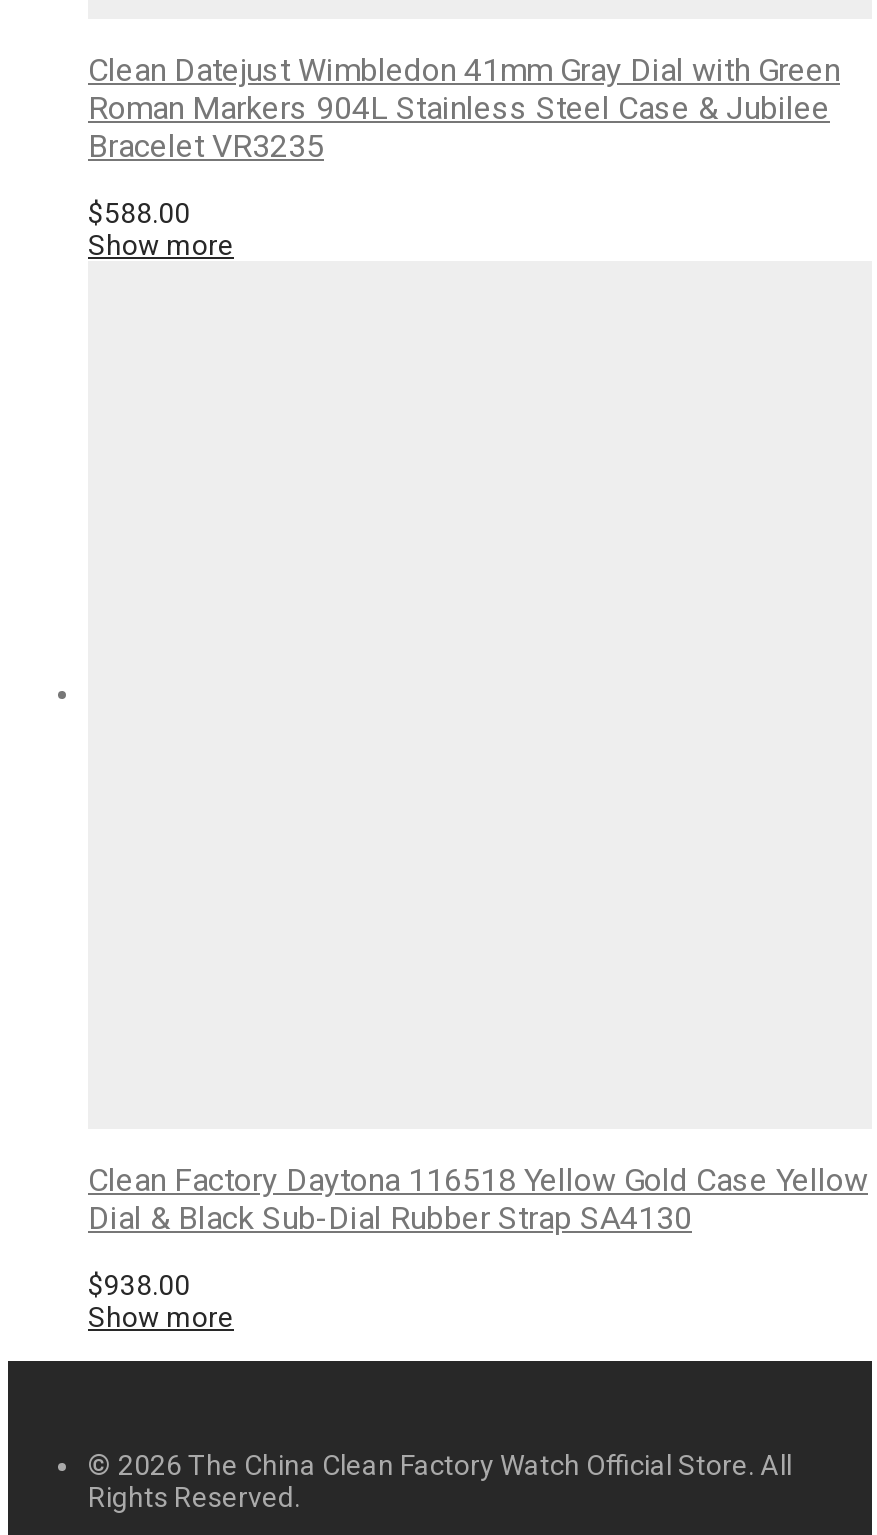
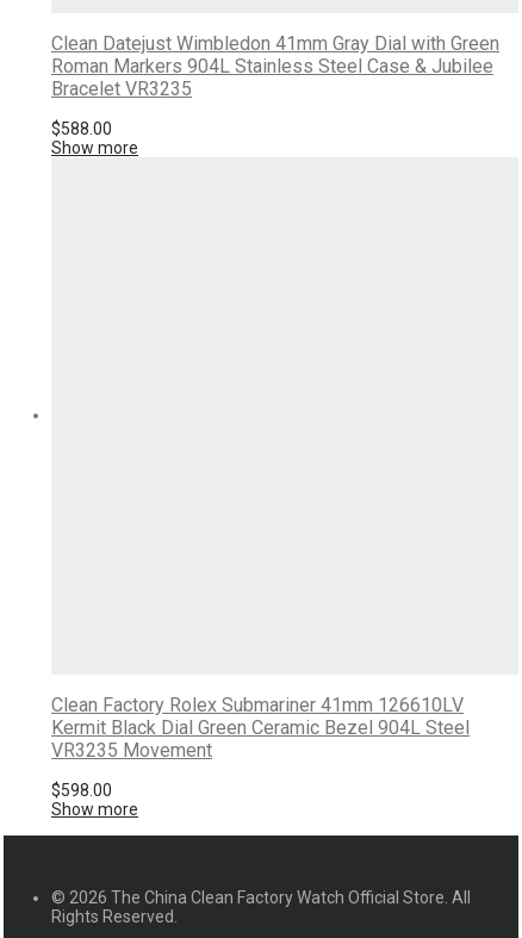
[88,1161,868,1237] Clean Factory Daytona 116518 Yellow Gold Case Yellow | Dial & Black Sub-Dial Rubber Strap SA4130 -> [51,694,470,761] Clean Factory Rolex Submariner 41mm 126610LV | Kermit Black Dial Green Ceramic Bezel 904L Steel | VR3235 Movement
[88,1269,190,1301] $938.00 -> [51,781,112,800] $598.00

